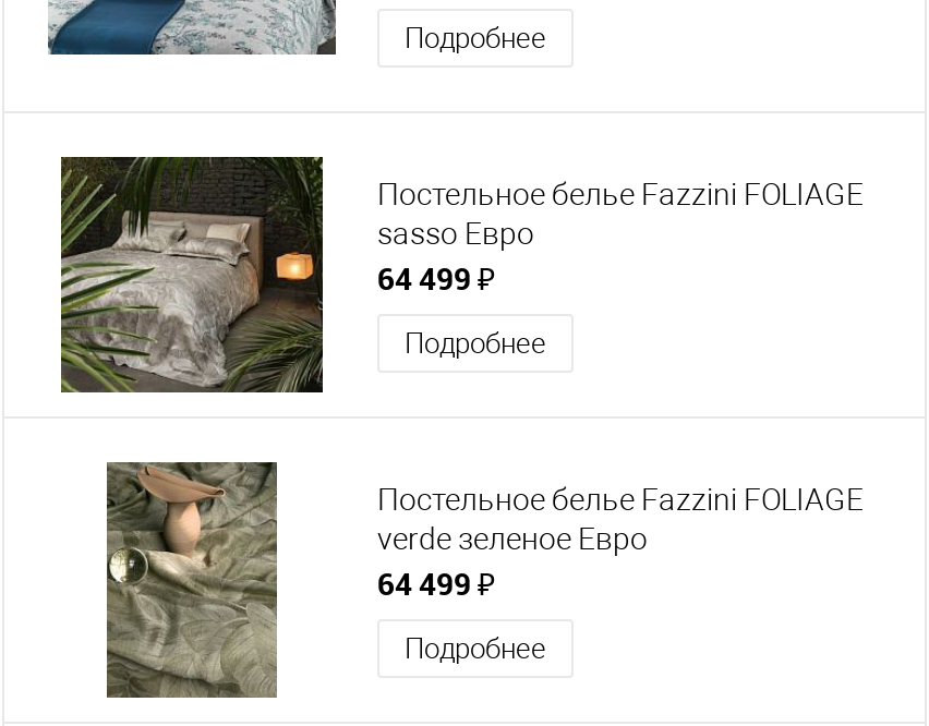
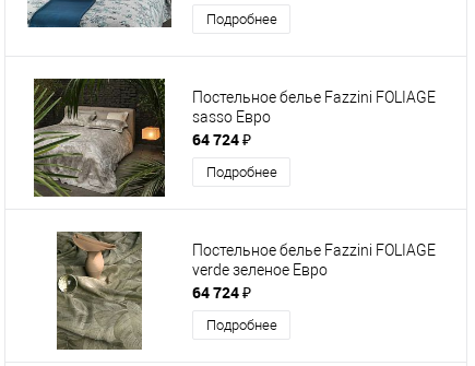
[377,257,495,299] 64 499 ₽ -> [192,129,251,150] 64 724 ₽
[377,562,495,604] 64 499 ₽ -> [192,282,251,303] 64 724 ₽

